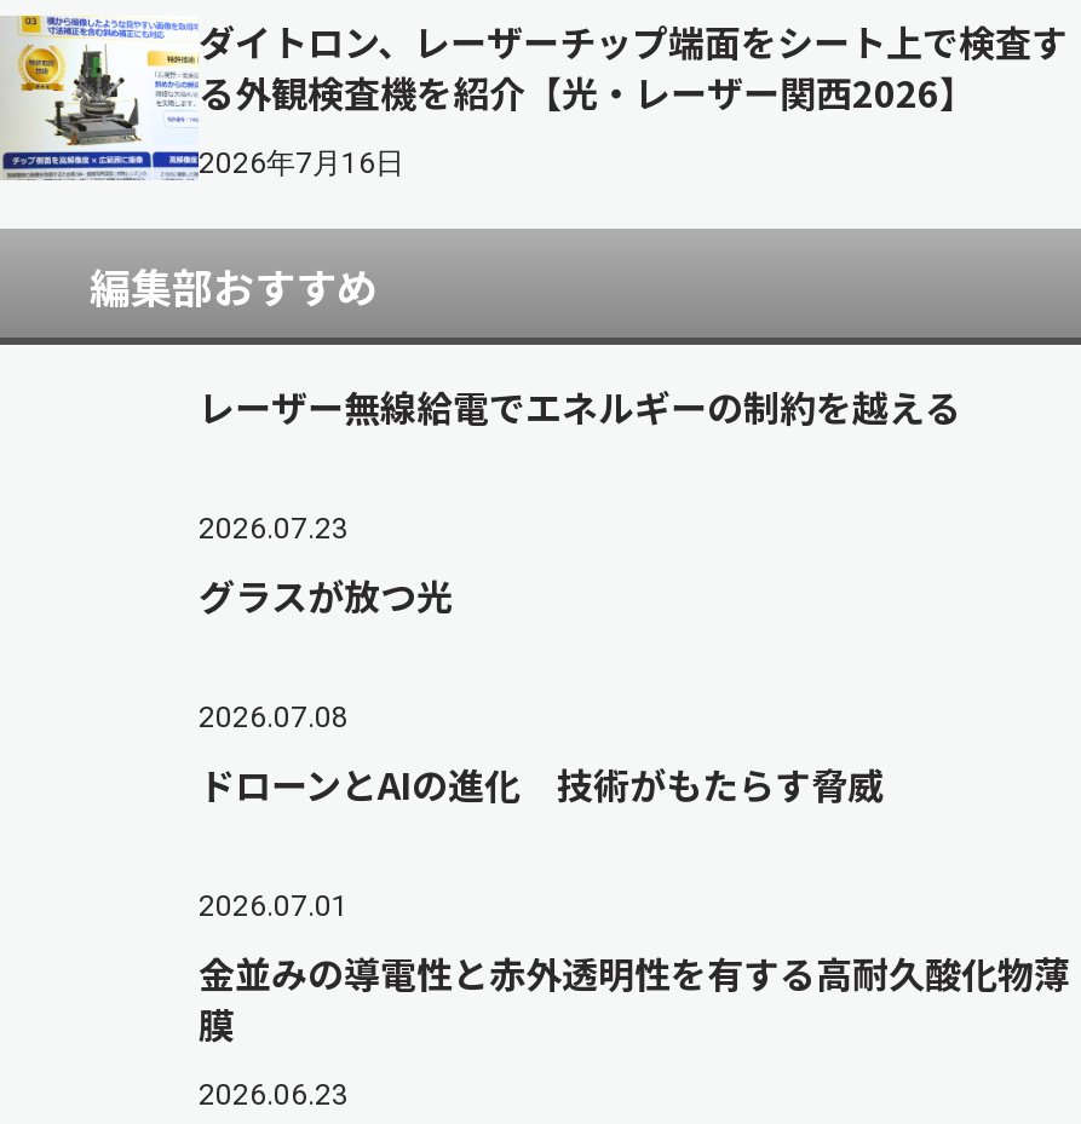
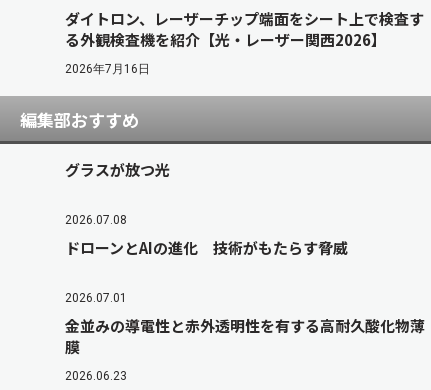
[7,12,191,181] [image] -> none
[199,382,961,547] レーザー無線給電でエネルギーの制約を越える | 2026.07.23 -> none

